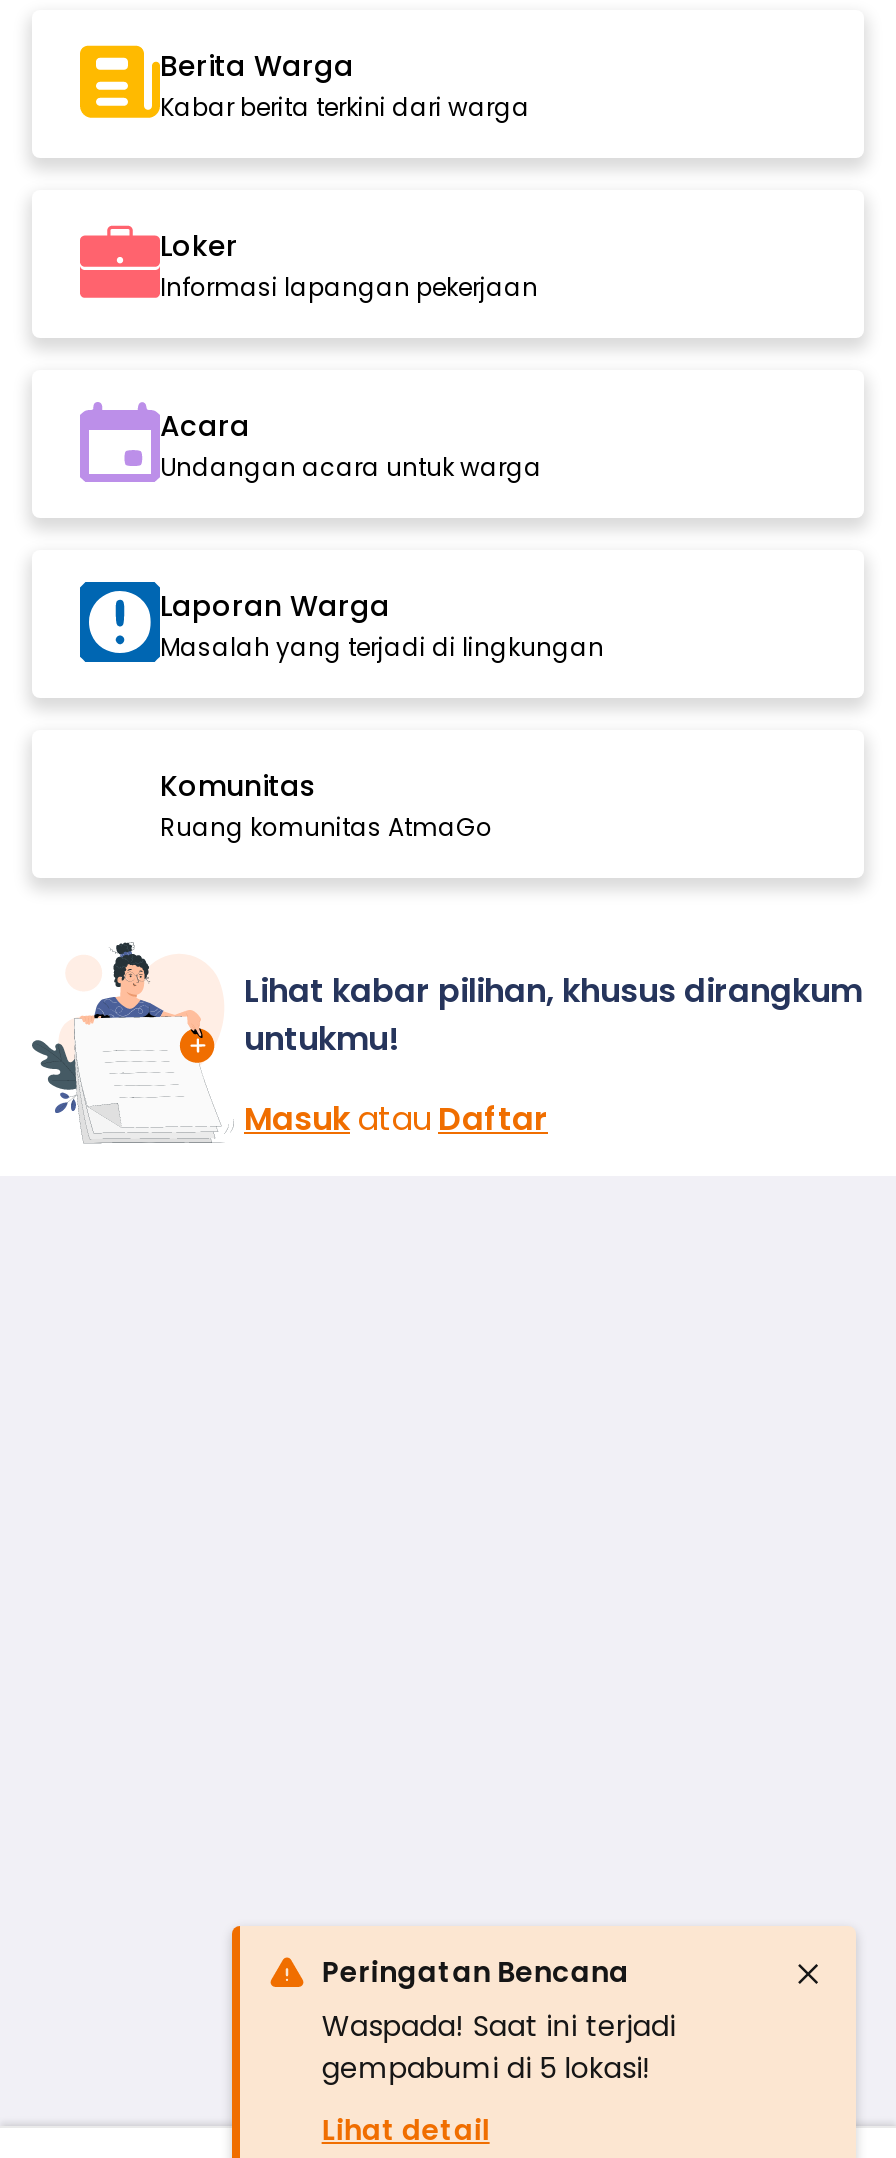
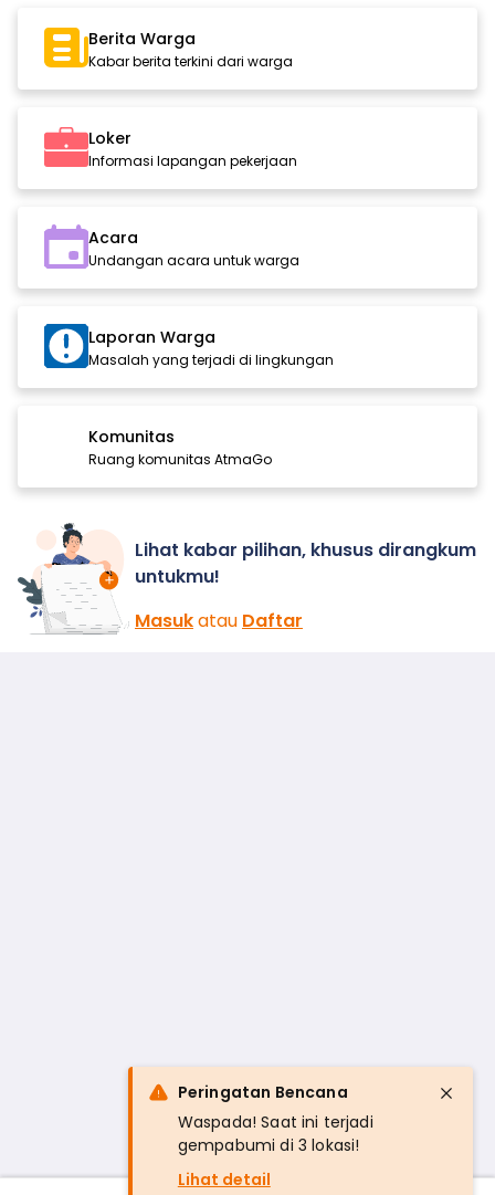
[322,2048,651,2088] gempabumi di 5 lokasi! -> [178,1134,359,1156] gempabumi di 3 lokasi!

